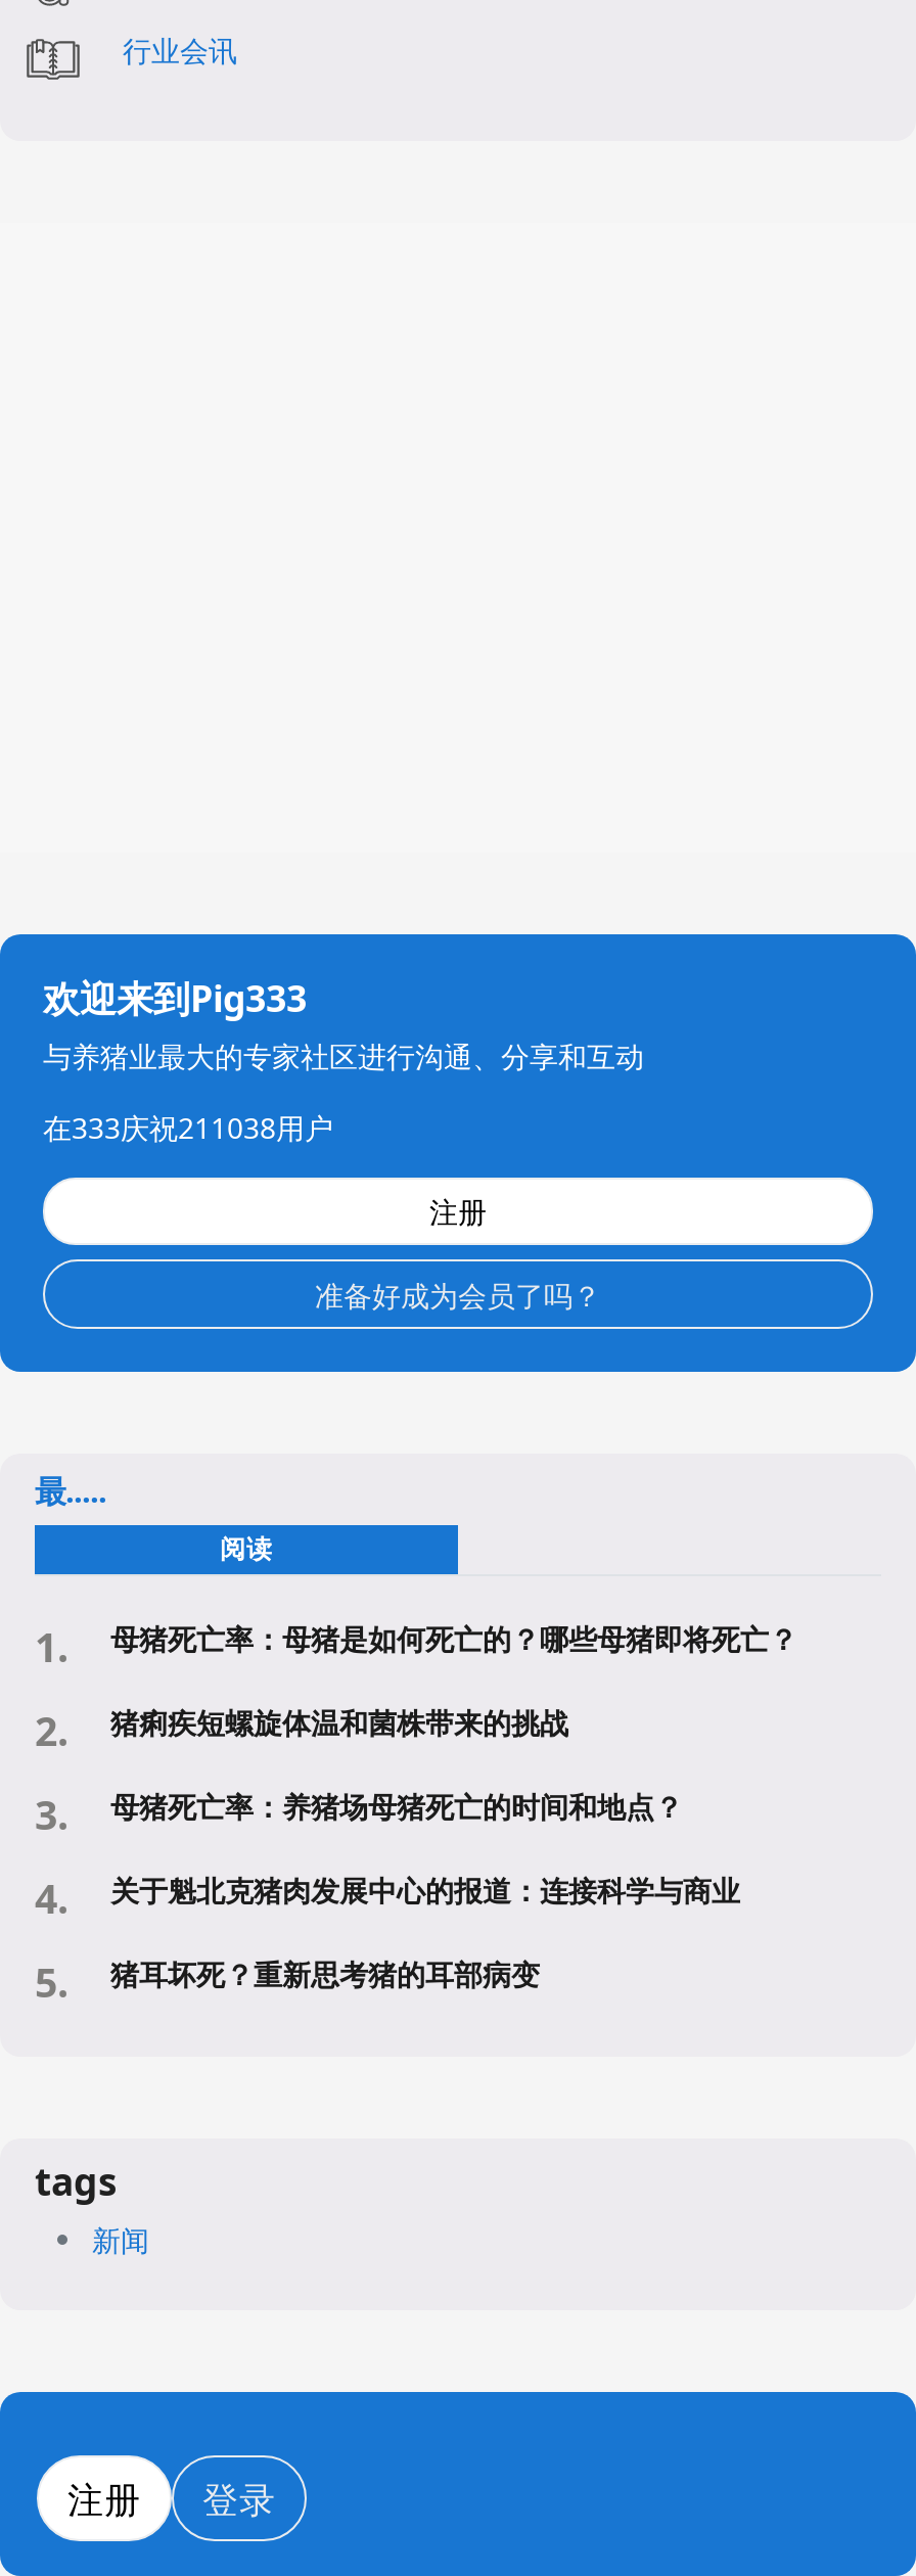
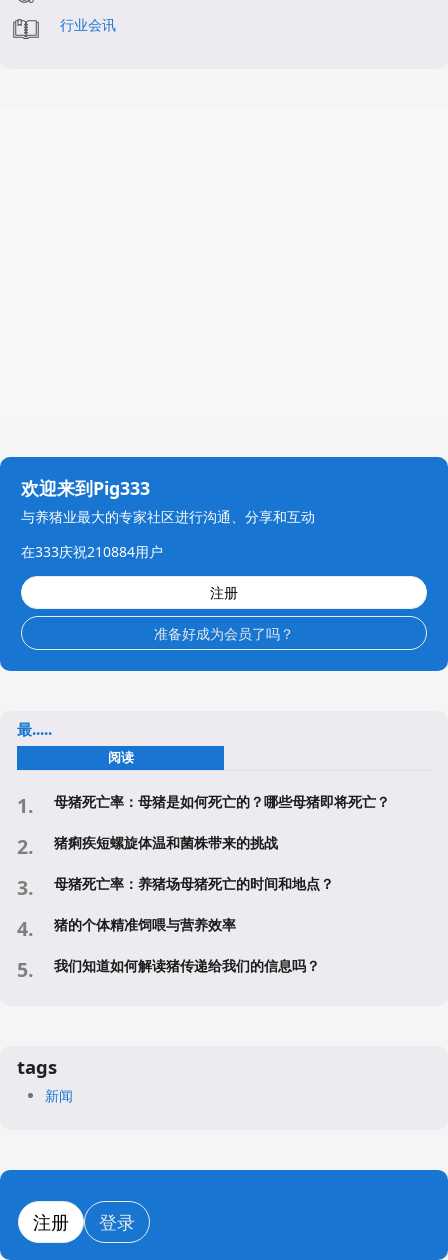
[43,1108,333,1147] 在333庆祝211038用户 -> [21,542,163,561] 在333庆祝210884用户
[110,1870,740,1909] 关于魁北克猪肉发展中心的报道：连接科学与商业 -> [54,915,236,934] 猪的个体精准饲喂与营养效率
[110,1954,540,1993] 猪耳坏死？重新思考猪的耳部病变 -> [54,956,320,975] 我们知道如何解读猪传递给我们的信息吗？

